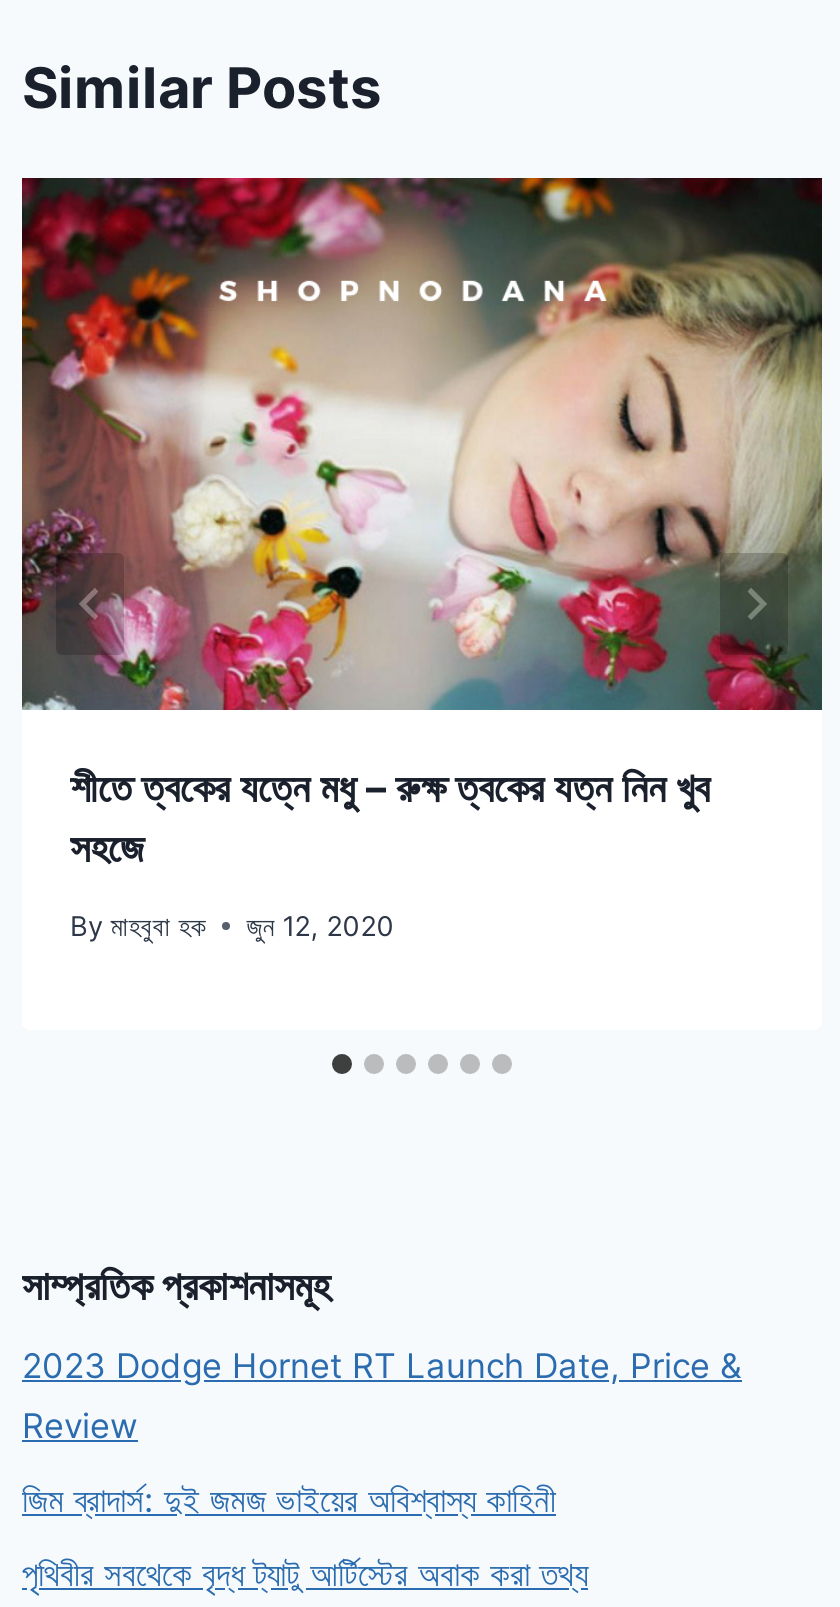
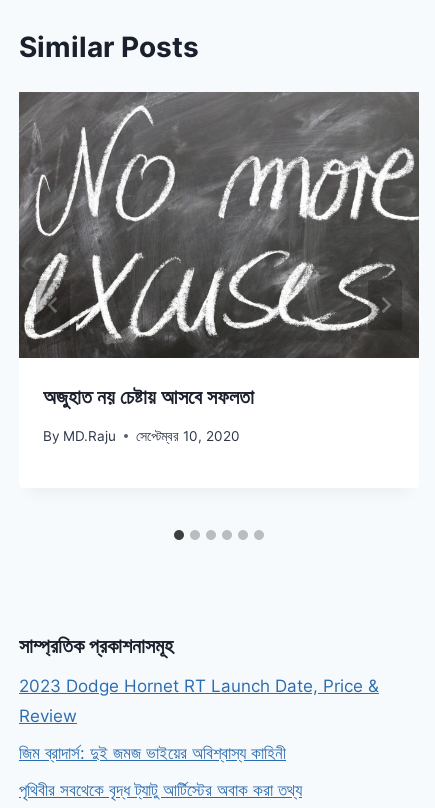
[20,176,824,872] [image] | শীতে ত্বকের যত্নে মধু – রুক্ষ ত্বকের যত্ন নিন খুব | সহজে -> [18,91,420,409] [image] | অজুহাত নয় চেষ্টায় আসবে সফলতা
[70,910,394,942] By মাহবুবা হক | জুন 12, 2020 -> [43,428,240,444] By MD.Raju | সেপ্টেম্বর 10, 2020

